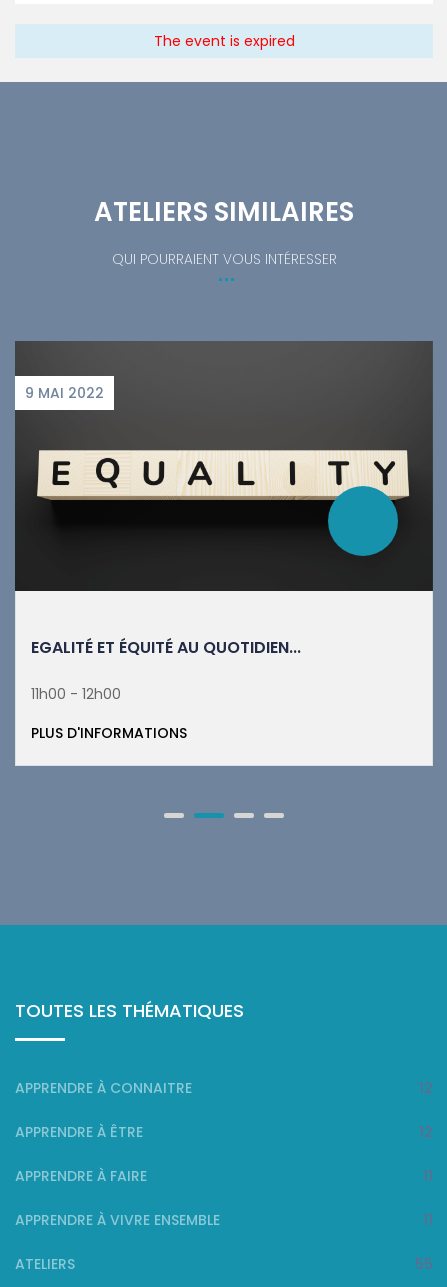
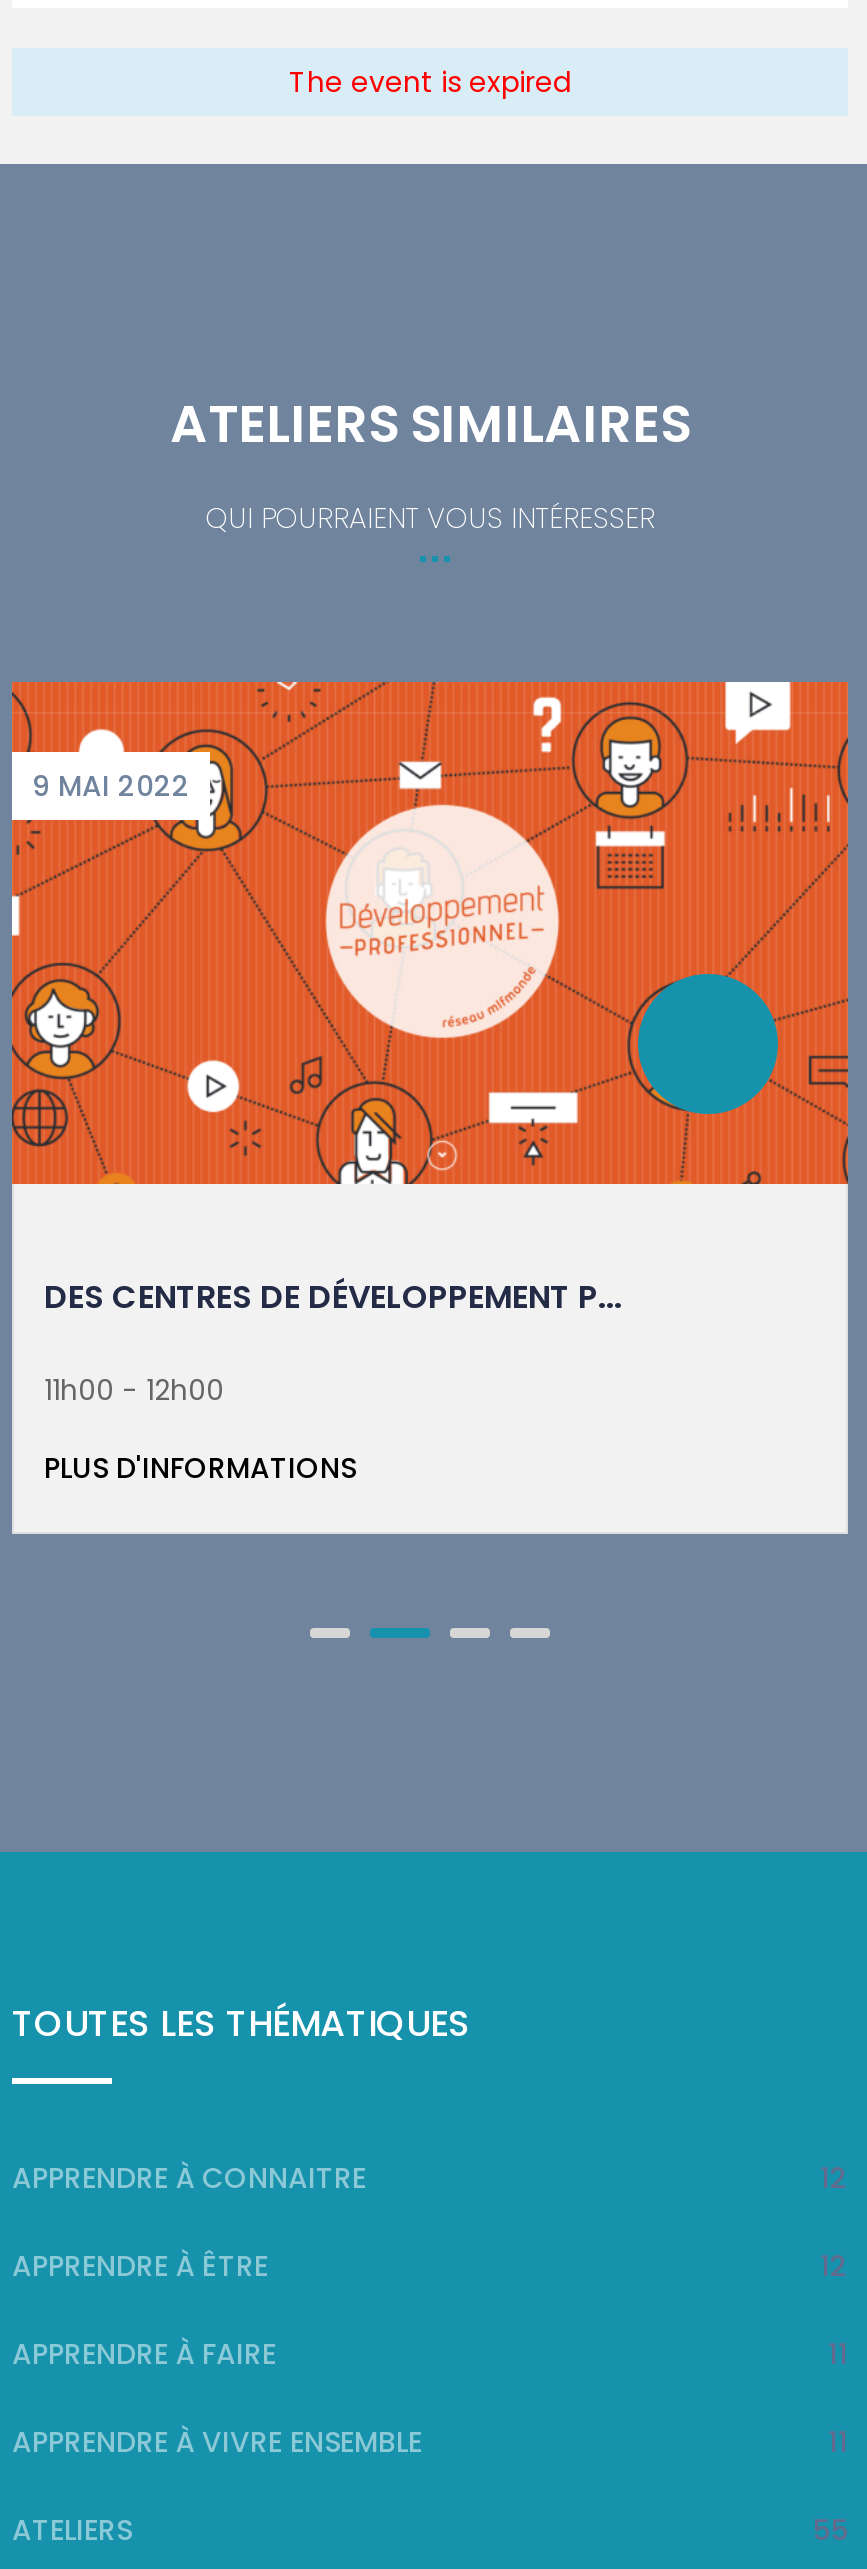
[14,340,433,592] [image] -> [10,680,850,1186] [image]
[31,636,301,659] EGALITÉ ET ÉQUITÉ AU QUOTIDIEN... -> [44,1273,622,1319] DES CENTRES DE DÉVELOPPEMENT P...

